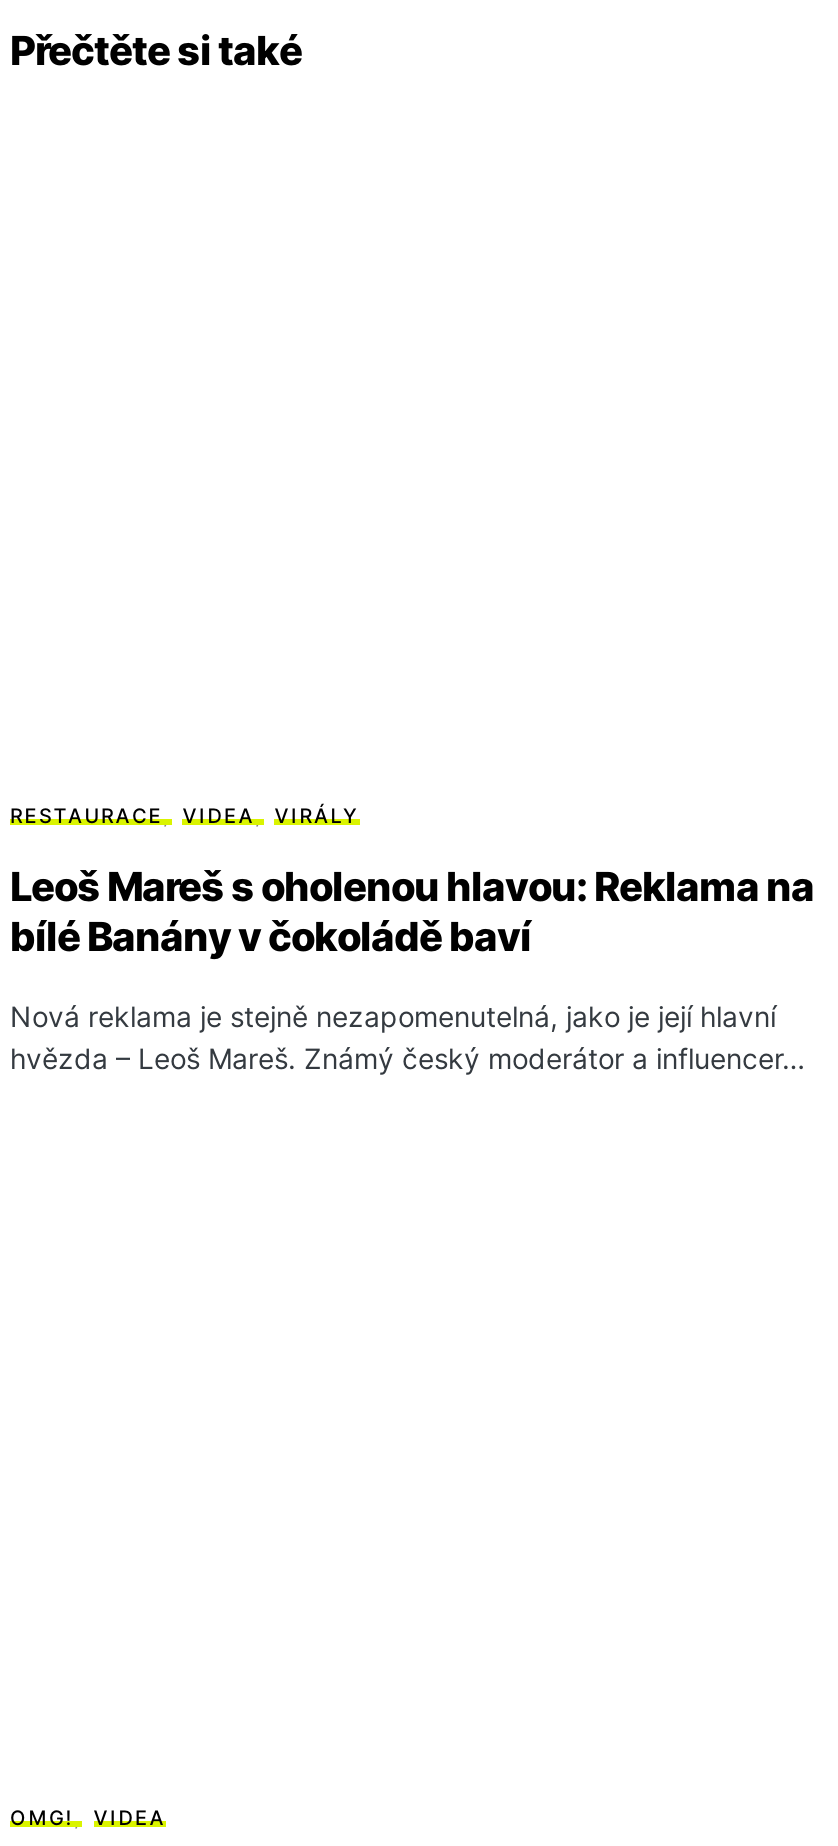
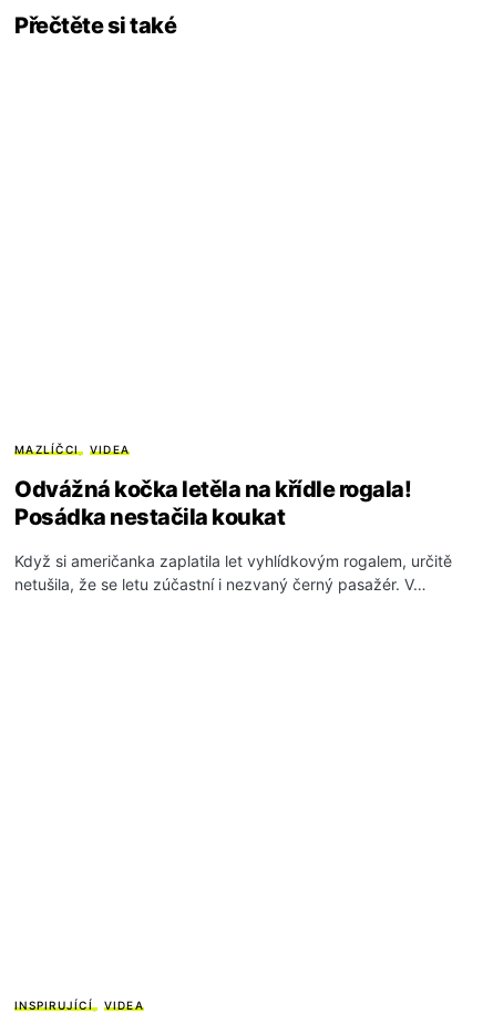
[10,802,163,826] RESTAURACE -> [14,442,79,456] MAZLÍČCI
[10,802,814,1074] VIRÁLY | Leoš Mareš s oholenou hlavou: Reklama na | bílé Banány v čokoládě baví | Nová reklama je stejně nezapomenutelná, jako je její hlavní | hvězda – Leoš Mareš. Známý český moderátor a influencer… -> [14,475,452,593] Odvážná kočka letěla na křídle rogala! | Posádka nestačila koukat | Když si američanka zaplatila let vyhlídkovým rogalem, určitě | netušila, že se letu zúčastní i nezvaný černý pasažér. V…
[10,1804,74,1828] OMG! -> [14,998,93,1011] INSPIRUJÍCÍ

